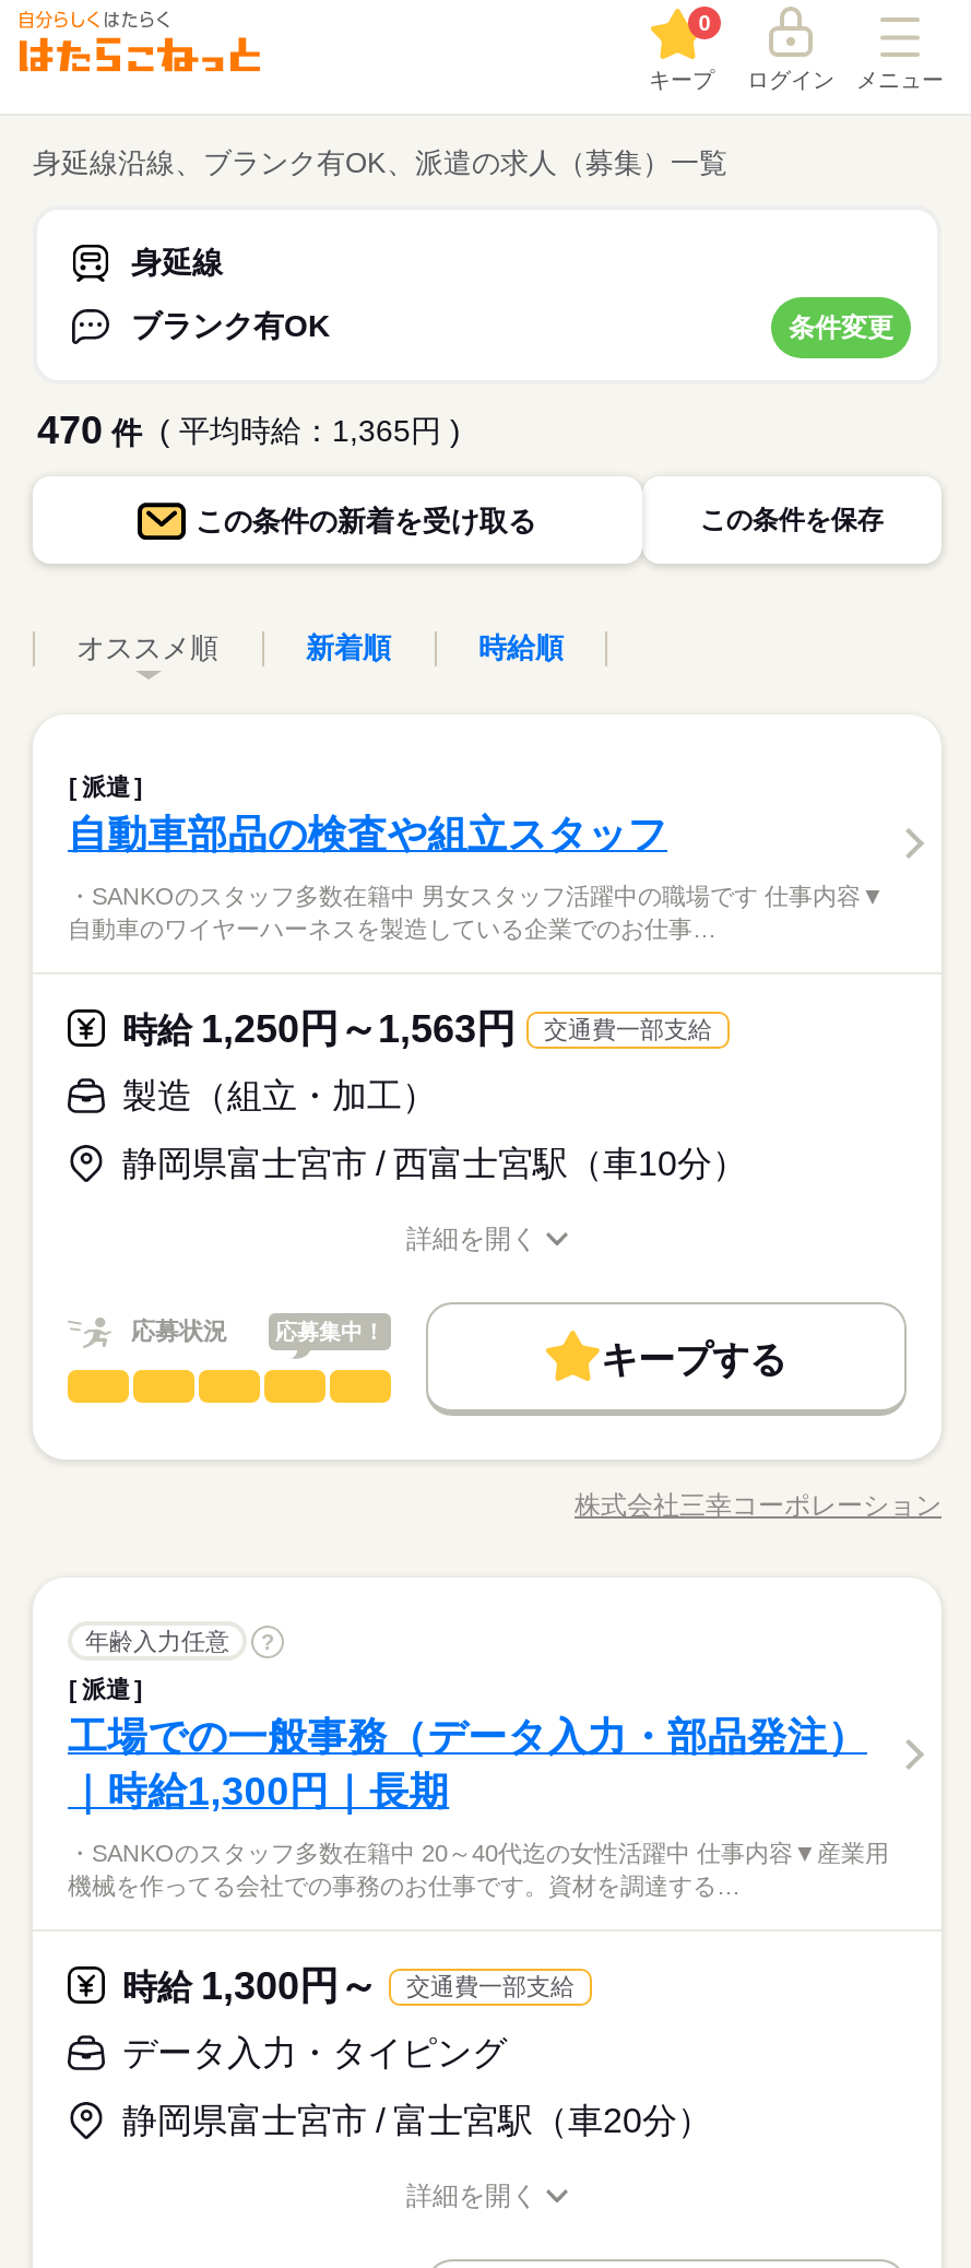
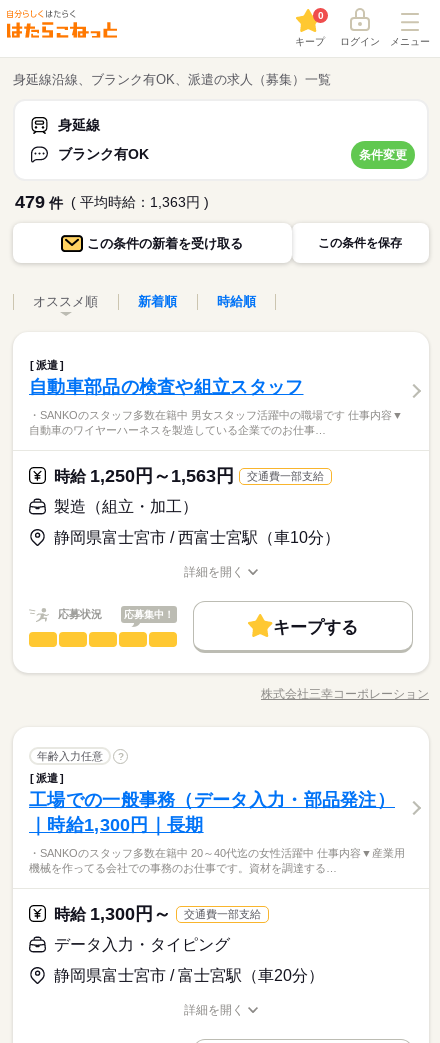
[37,409,461,452] 470件 ( 平均時給：1,365円 ) -> [15,192,209,212] 479件 ( 平均時給：1,363円 )

